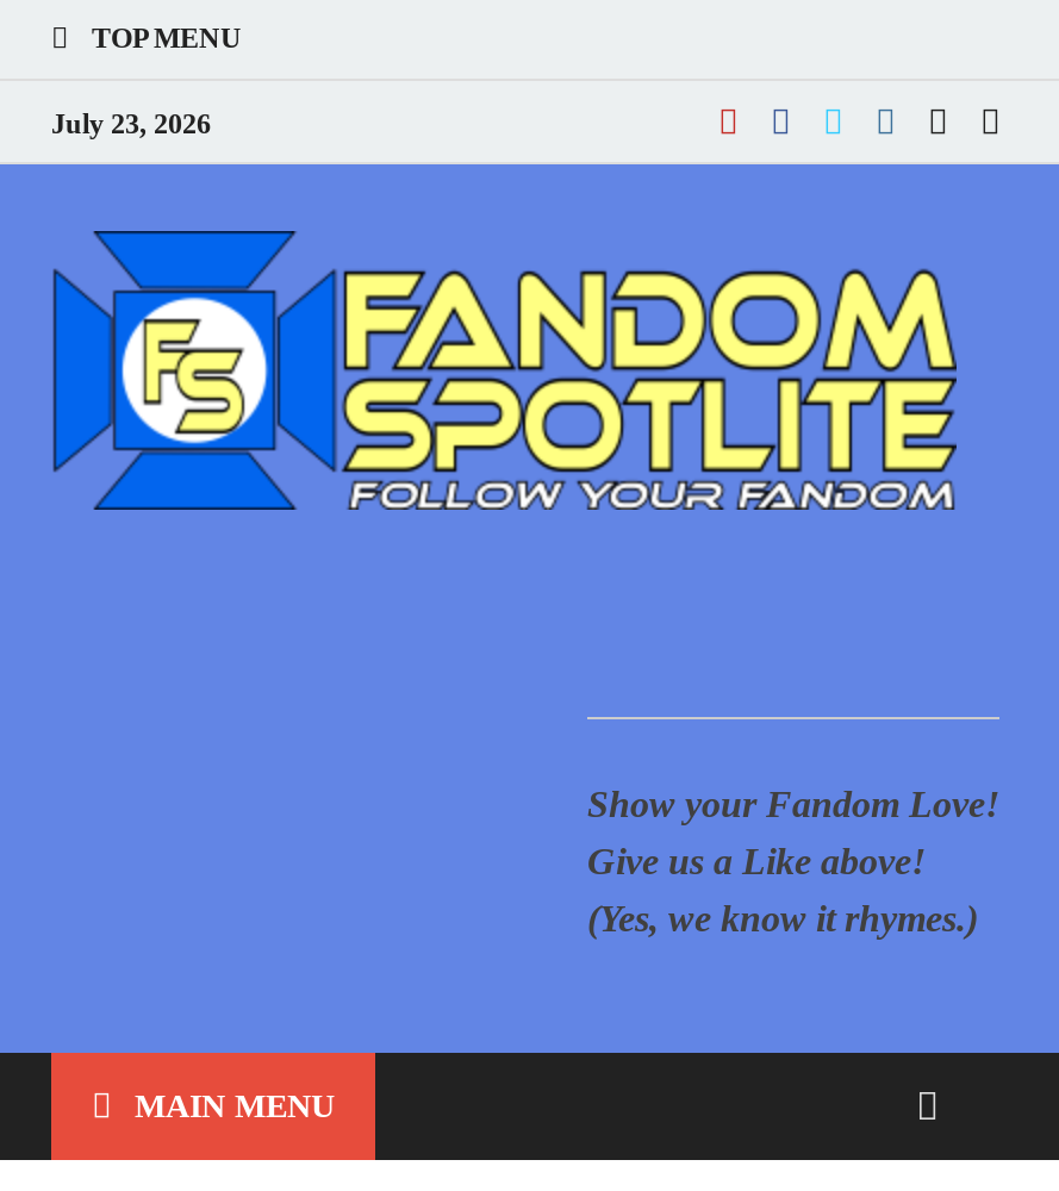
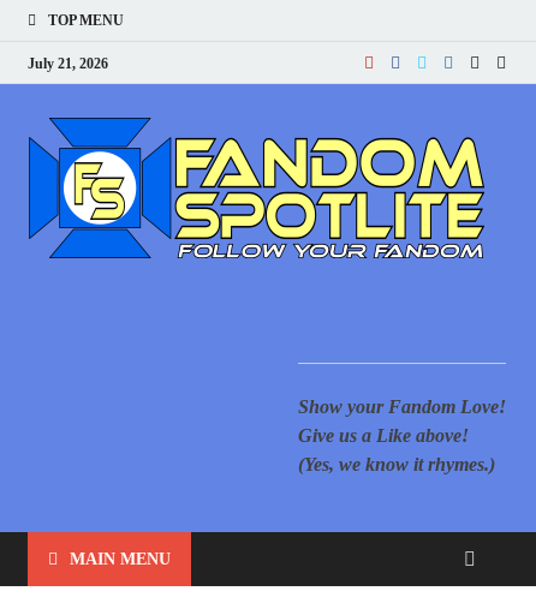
[51,106,211,139] July 23, 2026 -> [28,55,108,71] July 21, 2026

